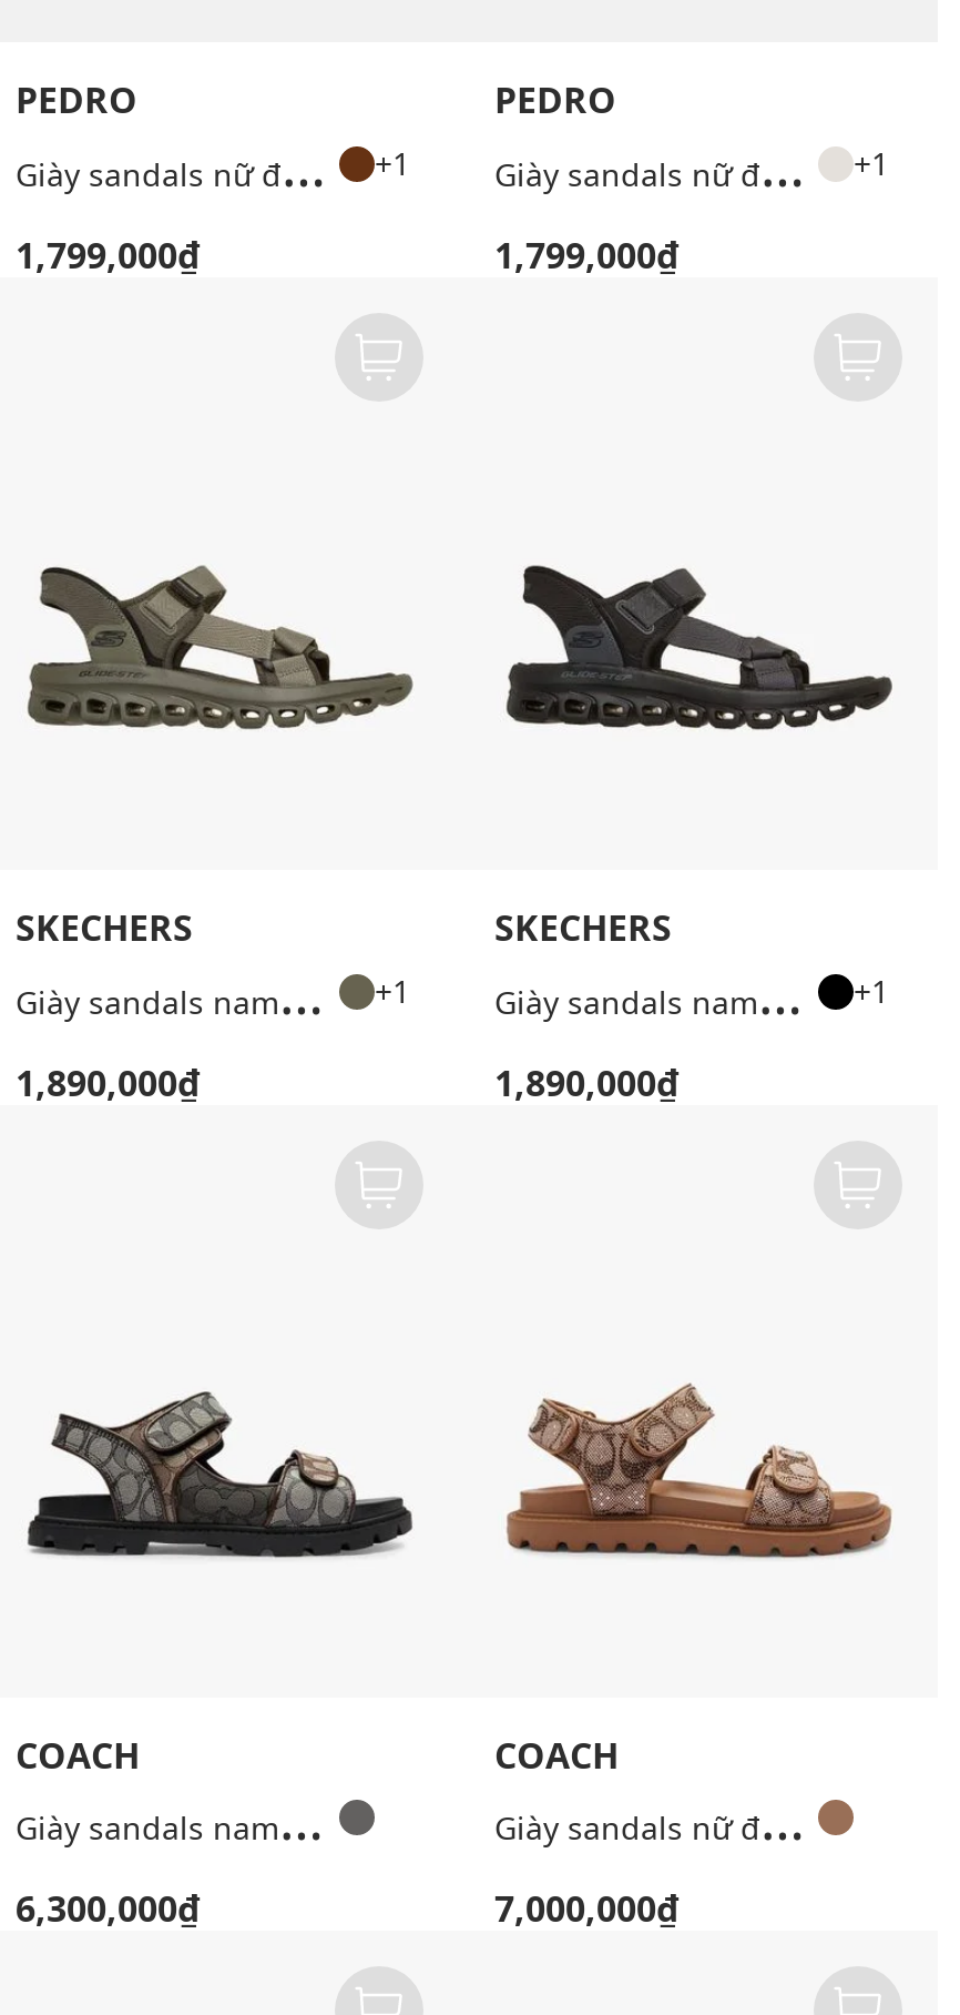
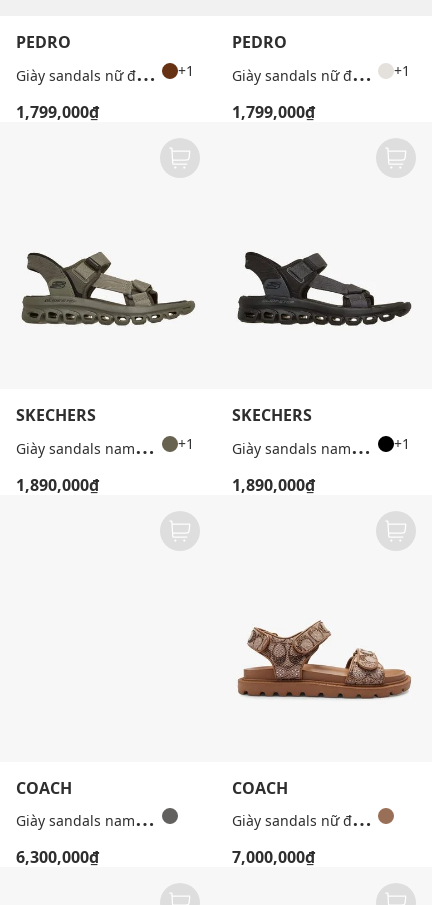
[27,1389,415,1560] [image] -> none

